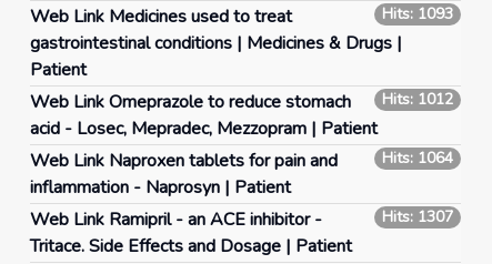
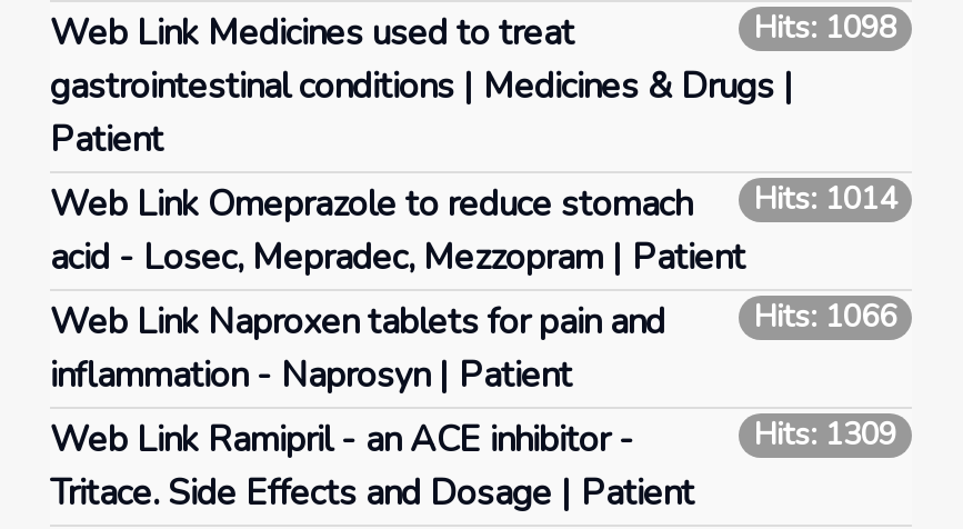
[382,3,453,25] Hits: 1093 -> [754,7,896,49] Hits: 1098
[30,89,453,114] Web Link Omeprazole to reduce stomach Hits: 1012 -> [50,178,896,229] Web Link Omeprazole to reduce stomach Hits: 1014
[382,148,453,169] Hits: 1064 -> [754,296,896,338] Hits: 1066
[382,206,453,228] Hits: 1307 -> [754,414,896,456] Hits: 1309

